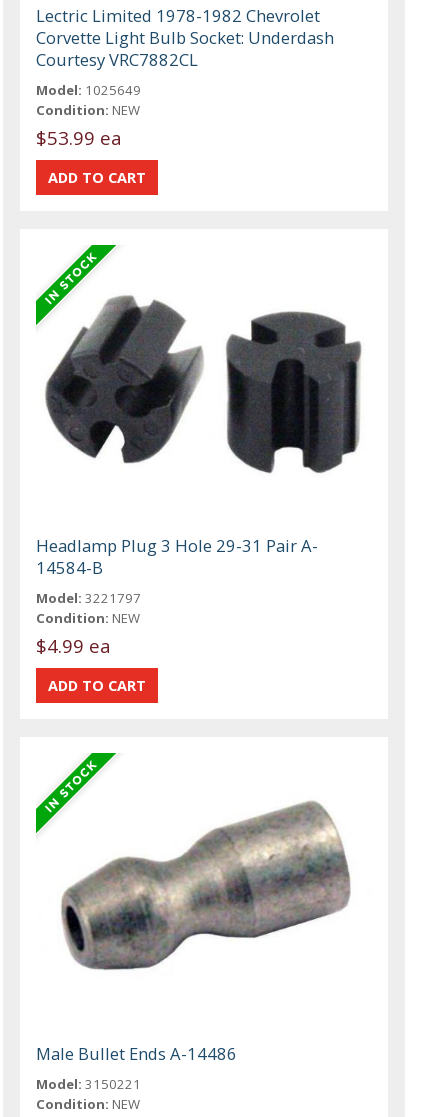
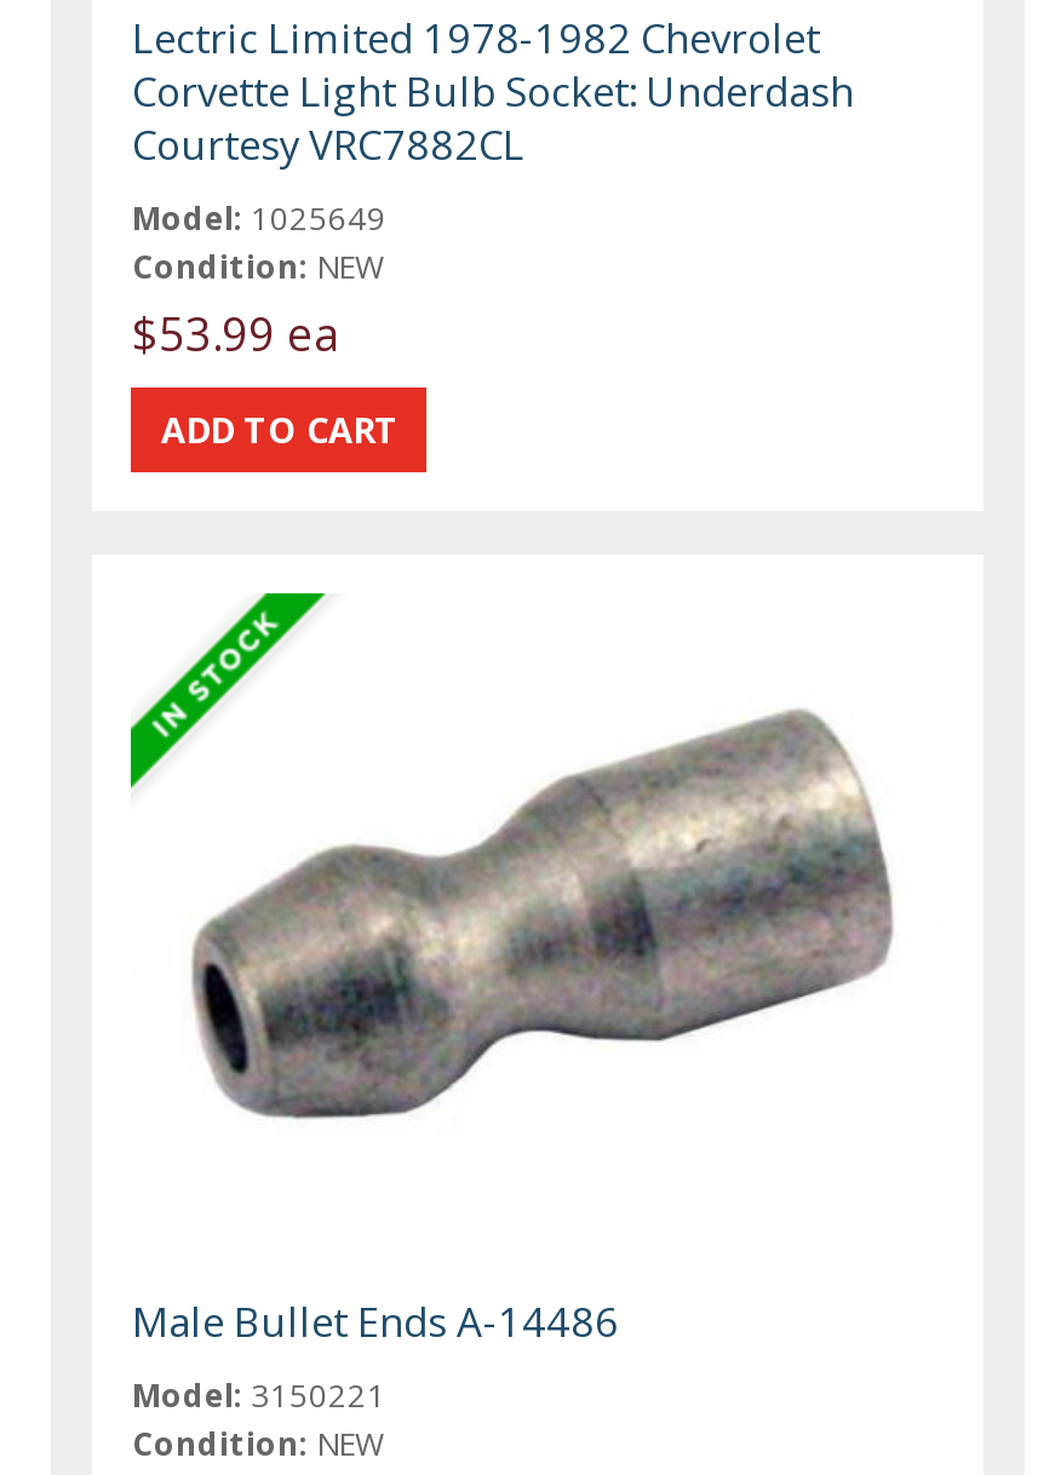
[44,295,204,464] [image] -> none
[225,311,362,474] [image] -> none
[36,534,318,658] Headlamp Plug 3 Hole 29-31 Pair A- | 14584-B | Model: 3221797 | Condition: NEW | $4.99 ea -> none

